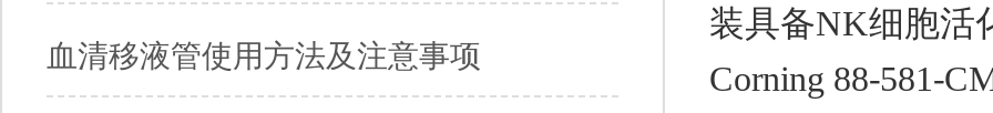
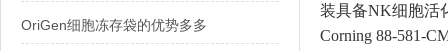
[47,38,481,73] 血清移液管使用方法及注意事项 -> [21,17,207,33] OriGen细胞冻存袋的优势多多

